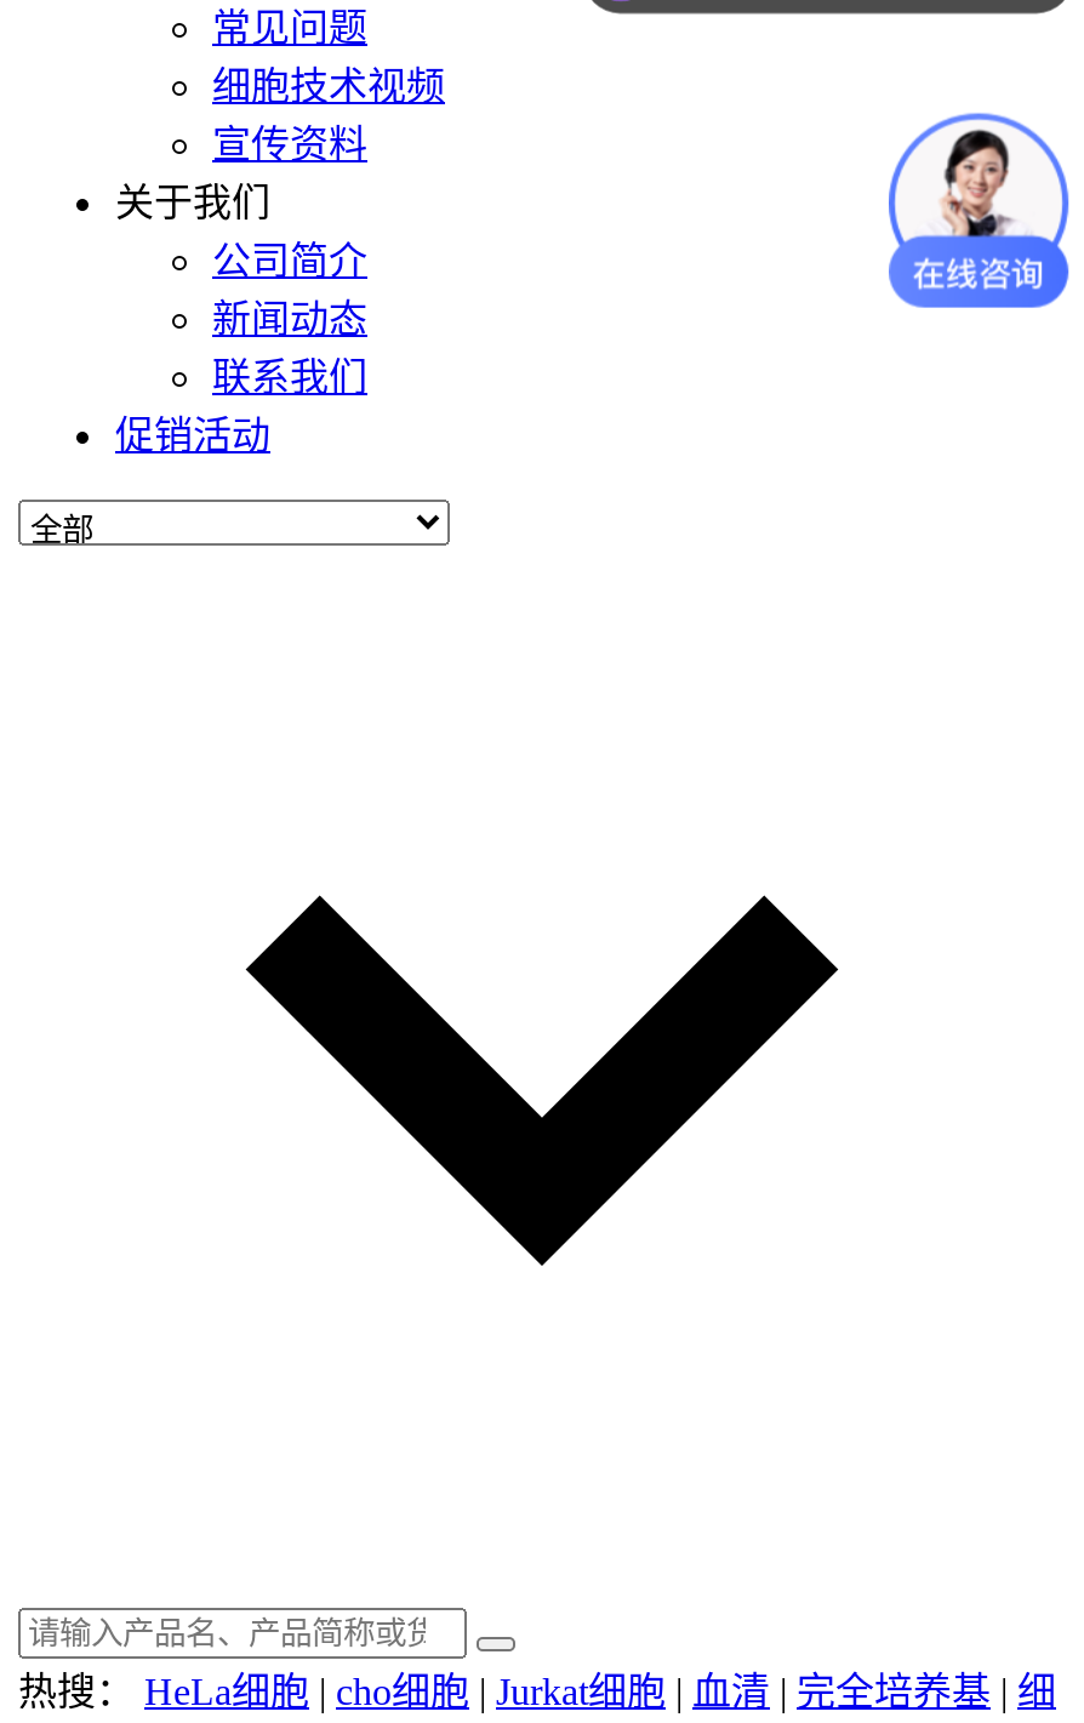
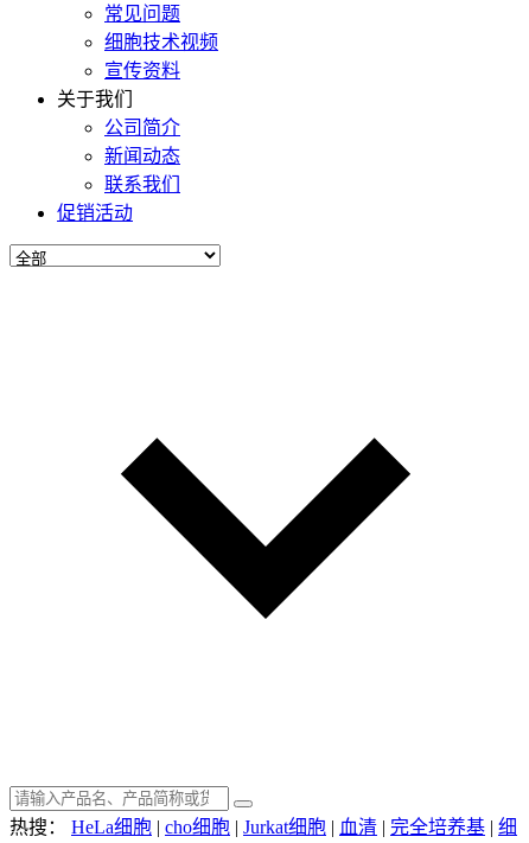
[886,112,1071,310] [image] -> none

